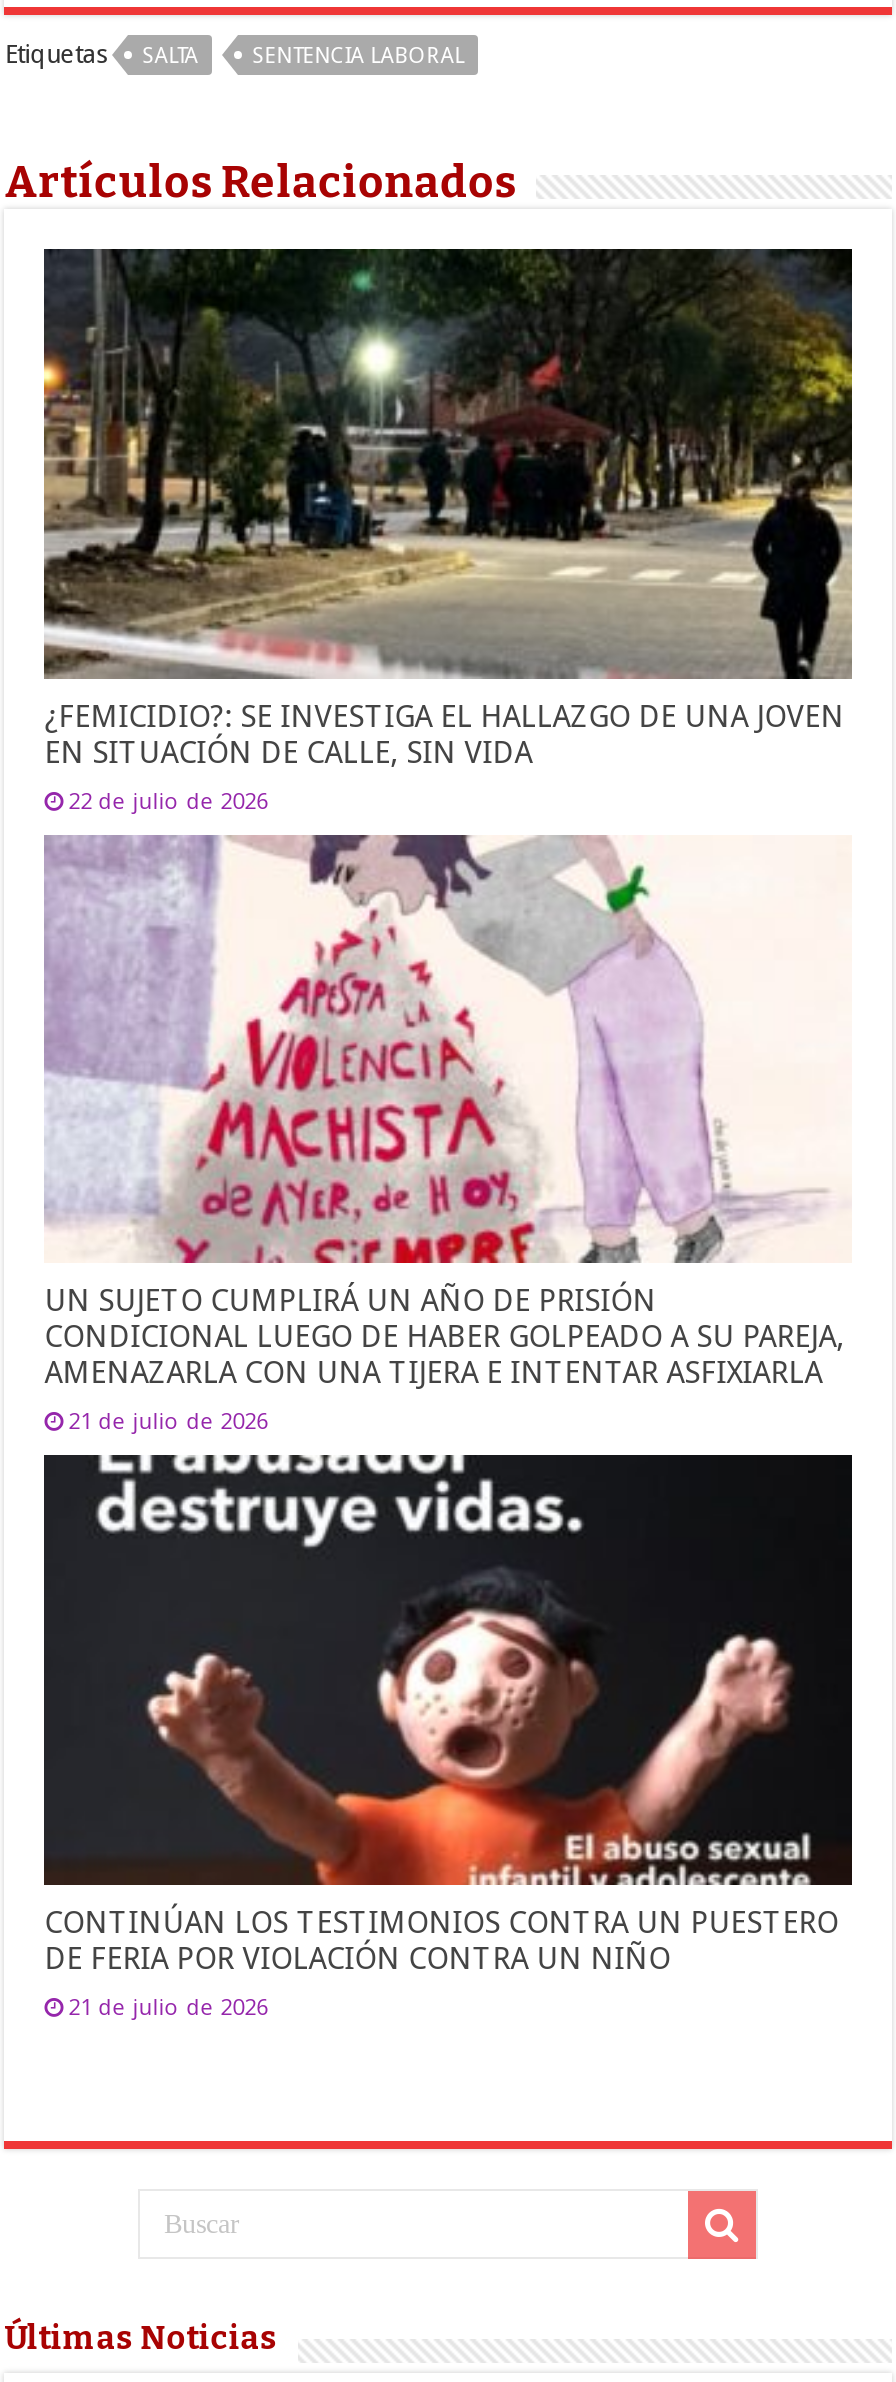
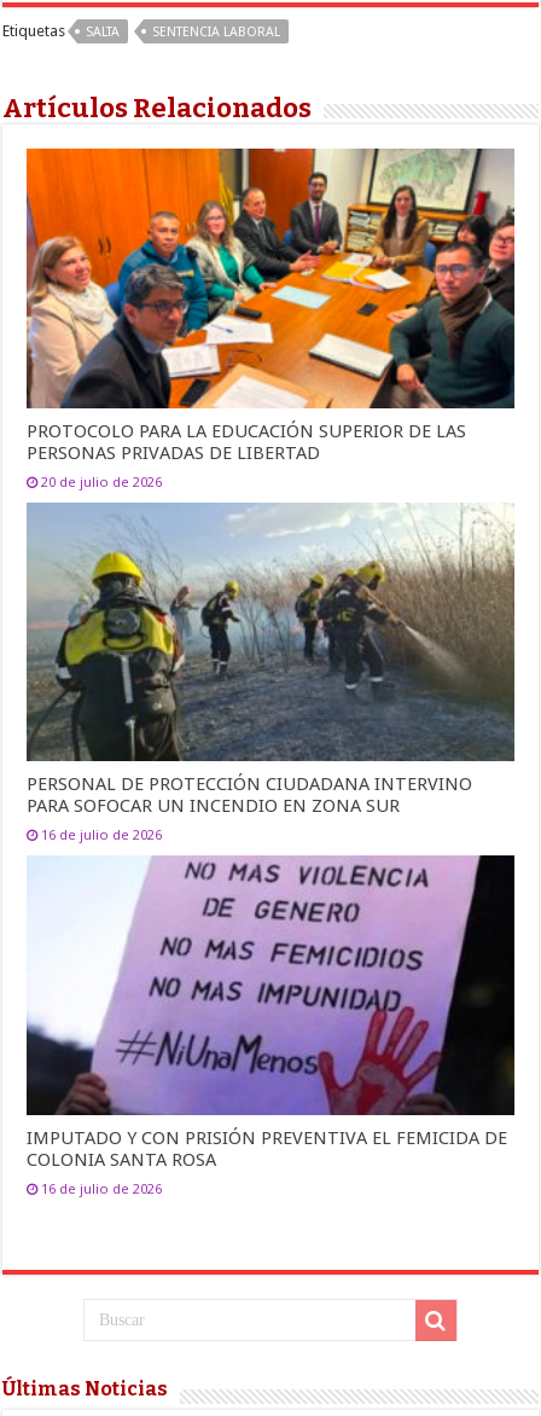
[42,247,854,814] [image] | ¿FEMICIDIO?: SE INVESTIGA EL HALLAZGO DE UNA JOVEN | EN SITUACIÓN DE CALLE, SIN VIDA | 22 de julio de 2026 -> [25,147,516,490] [image] | PROTOCOLO PARA LA EDUCACIÓN SUPERIOR DE LAS | PERSONAS PRIVADAS DE LIBERTAD | 20 de julio de 2026
[44,835,852,1436] [image] | UN SUJETO CUMPLIRÁ UN AÑO DE PRISIÓN | CONDICIONAL LUEGO DE HABER GOLPEADO A SU PAREJA, | AMENAZARLA CON UNA TIJERA E INTENTAR ASFIXIARLA | 21 de julio de 2026 -> [25,503,516,844] [image] | PERSONAL DE PROTECCIÓN CIUDADANA INTERVINO | PARA SOFOCAR UN INCENDIO EN ZONA SUR | 16 de julio de 2026
[42,1453,838,2021] [image] | CONTINÚAN LOS TESTIMONIOS CONTRA UN PUESTERO | DE FERIA POR VIOLACIÓN CONTRA UN NIÑO | 21 de julio de 2026 -> [25,855,507,1197] [image] | IMPUTADO Y CON PRISIÓN PREVENTIVA EL FEMICIDA DE | COLONIA SANTA ROSA | 16 de julio de 2026

